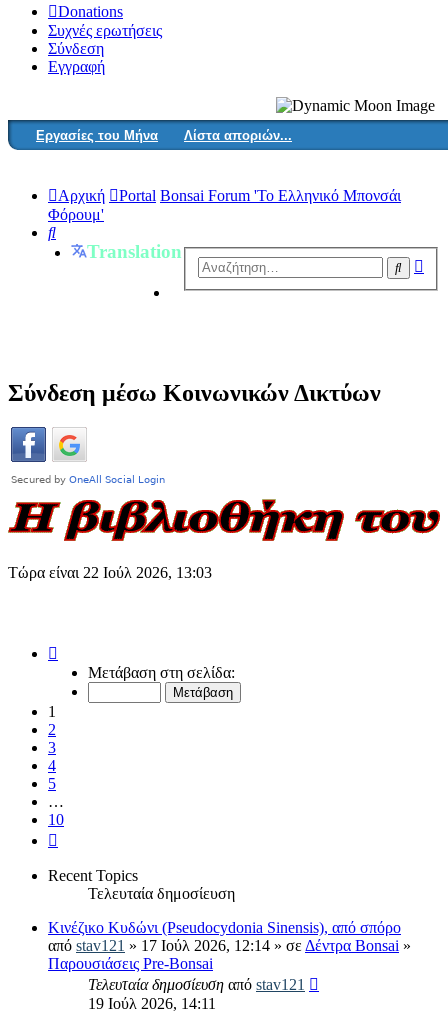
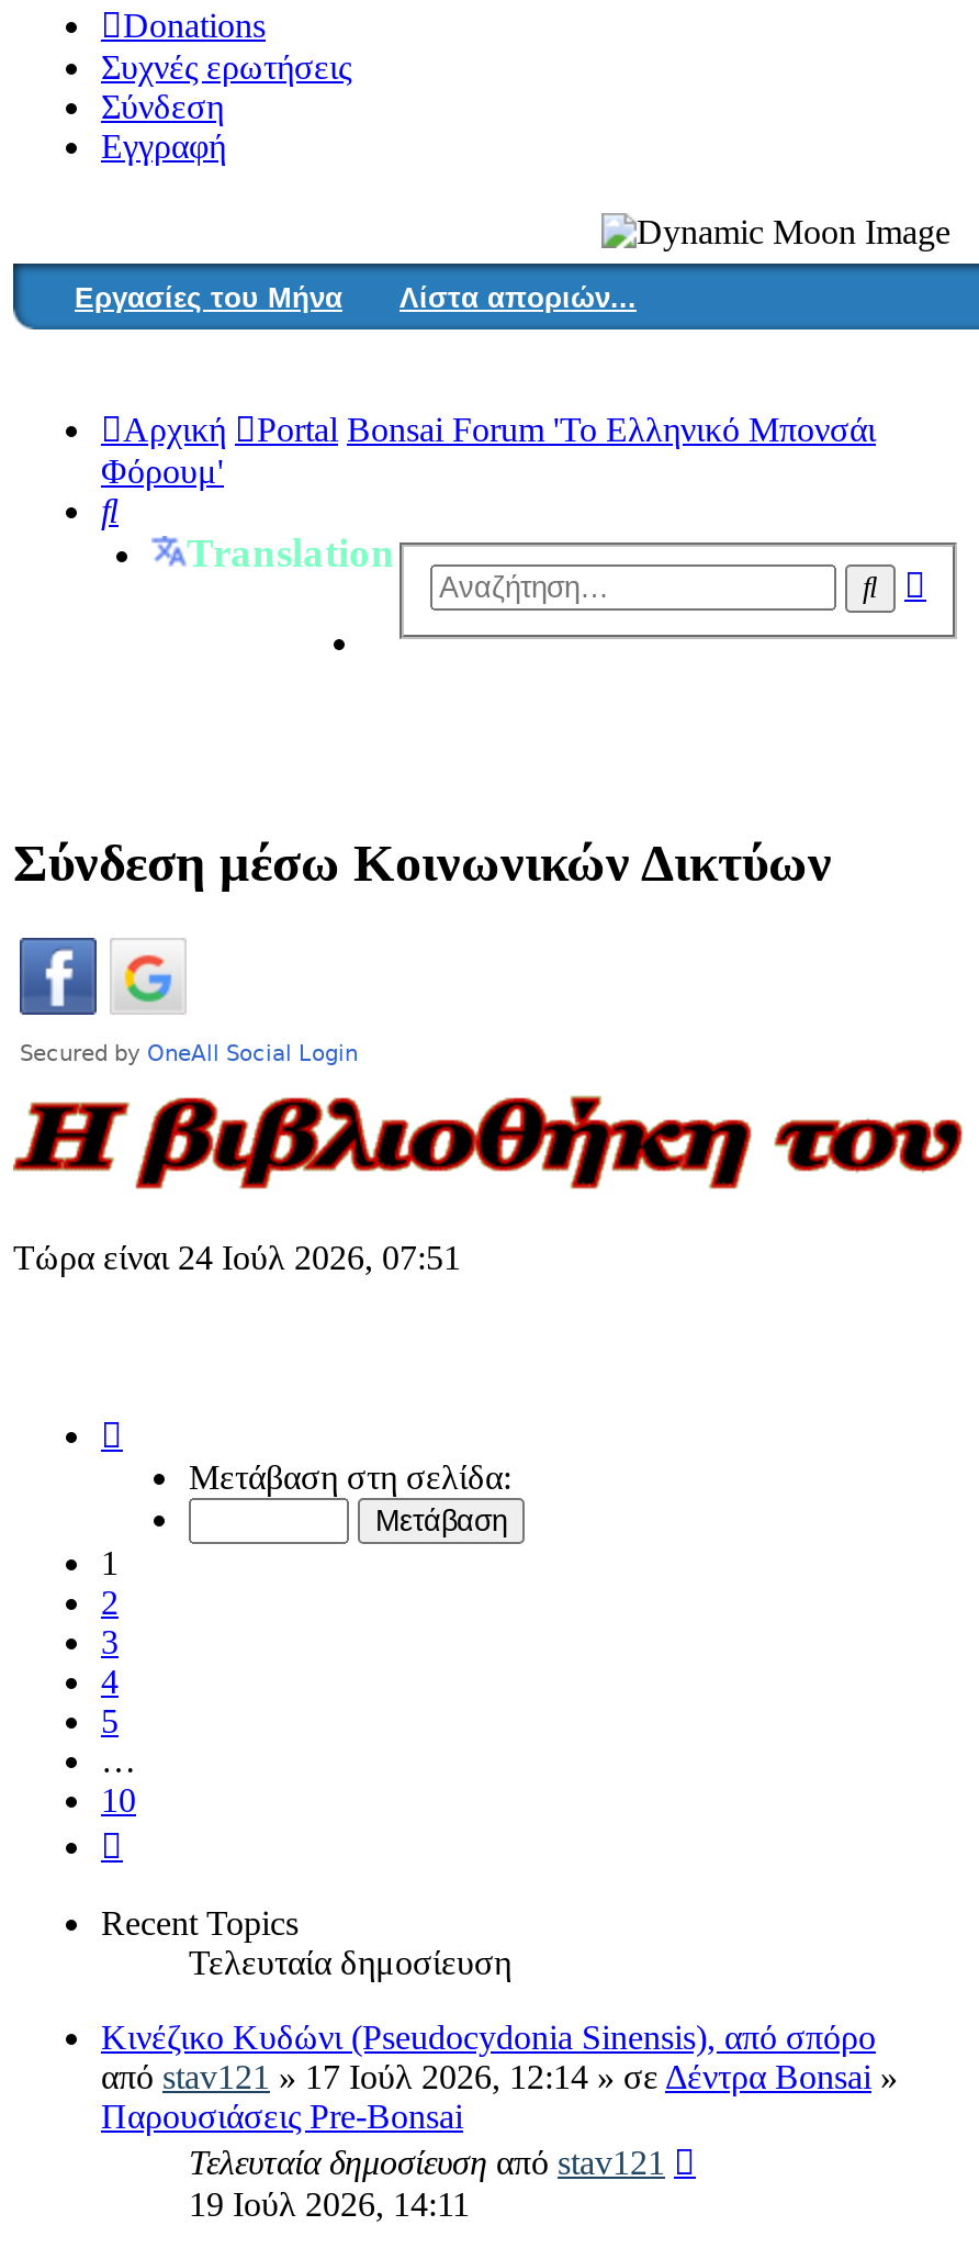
[8,564,212,581] Τώρα είναι 22 Ιούλ 2026, 13:03 -> [13,1238,461,1275] Τώρα είναι 24 Ιούλ 2026, 07:51

